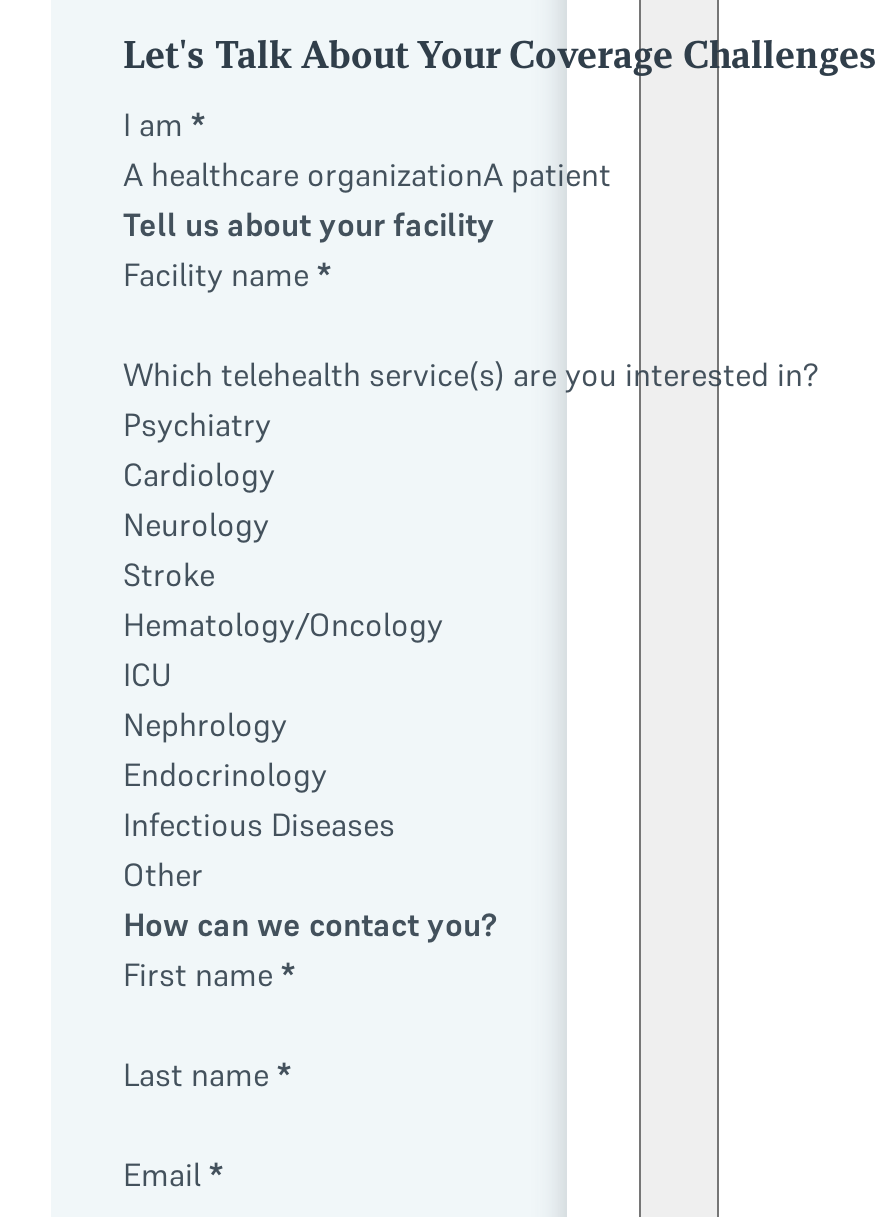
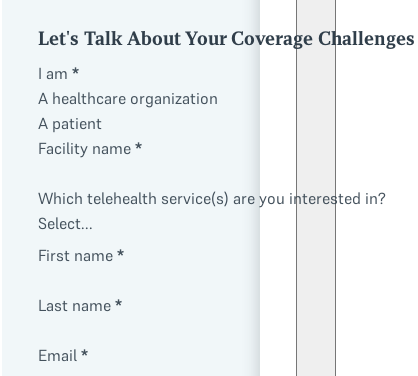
[123,154,611,244] A healthcare organizationA patient | Tell us about your facility -> [38,88,218,133] A healthcare organization | A patient
[123,404,497,944] Psychiatry | Cardiology | Neurology | Stroke | Hematology/Oncology | ICU | Nephrology | Endocrinology | Infectious Diseases | Other | How can we contact you? -> none

